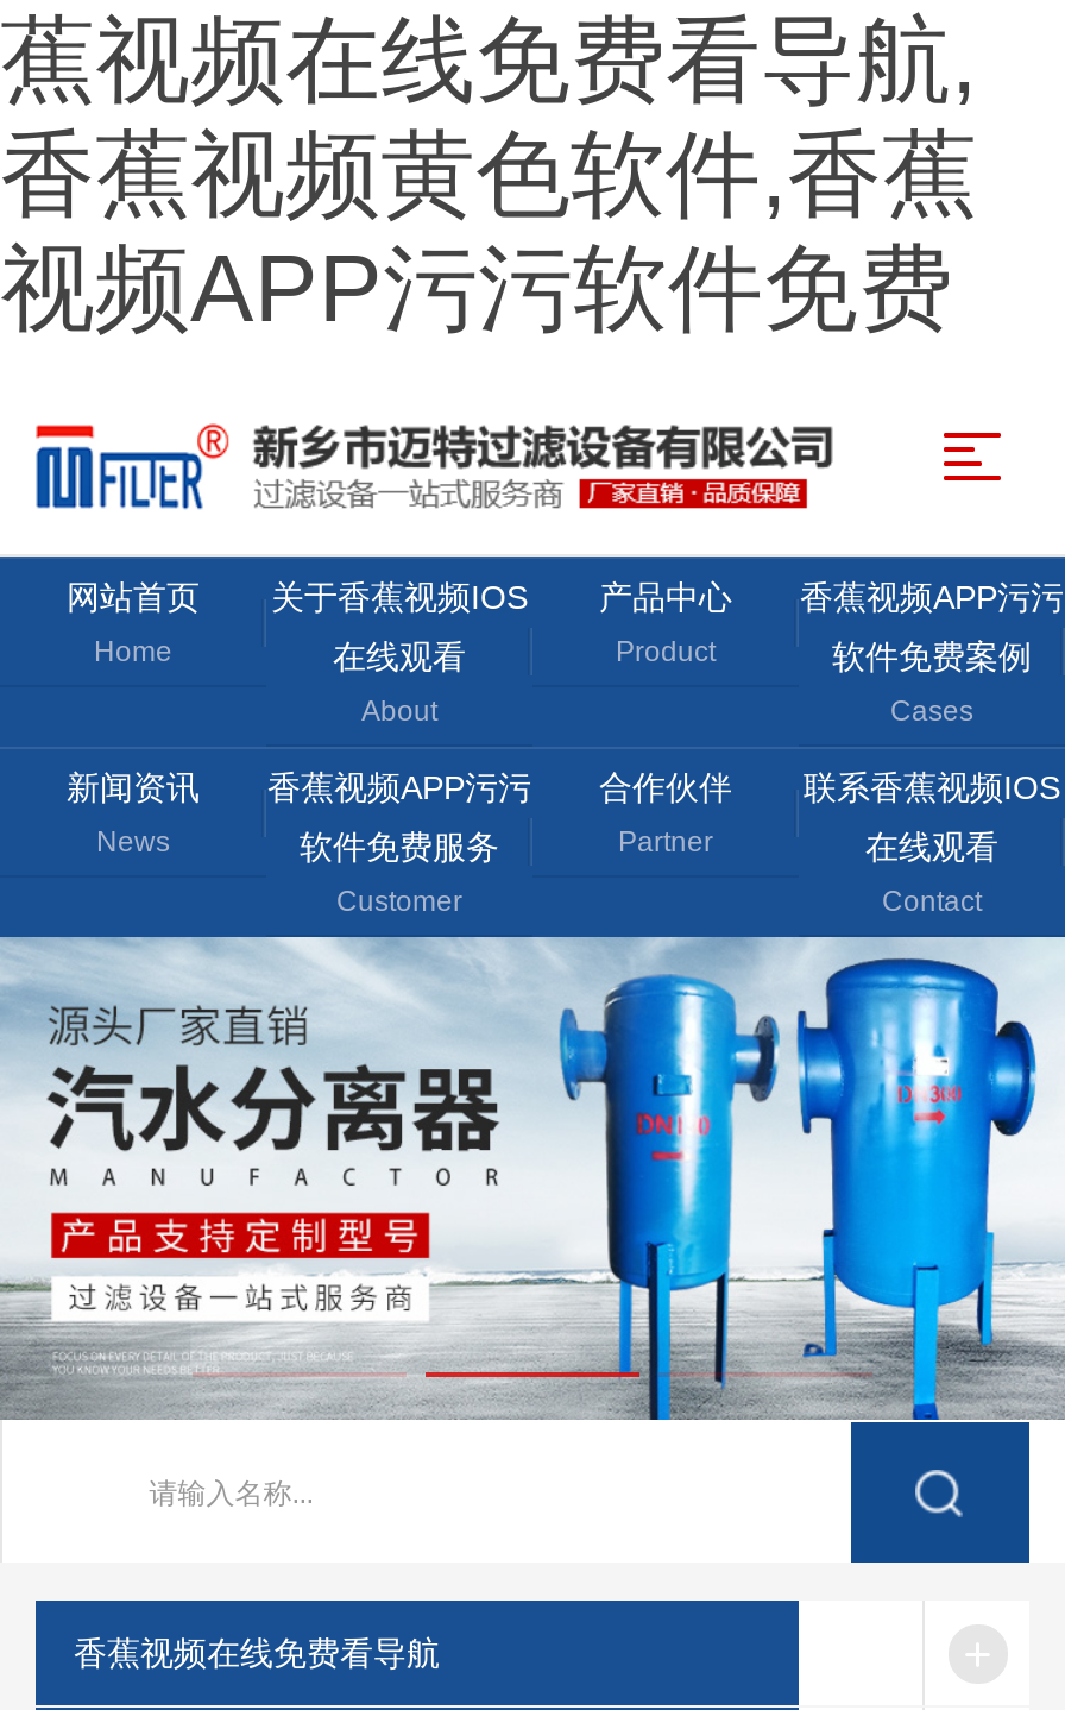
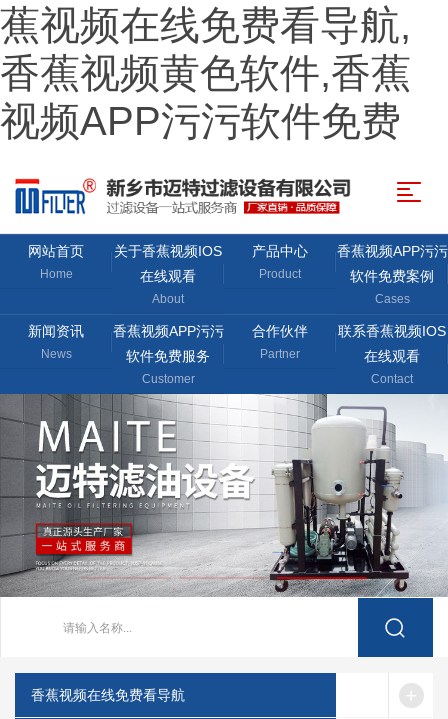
[7,935,1058,1422] [image] -> [3,394,445,598] [image]

